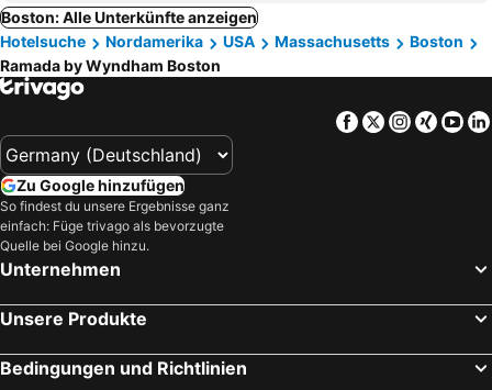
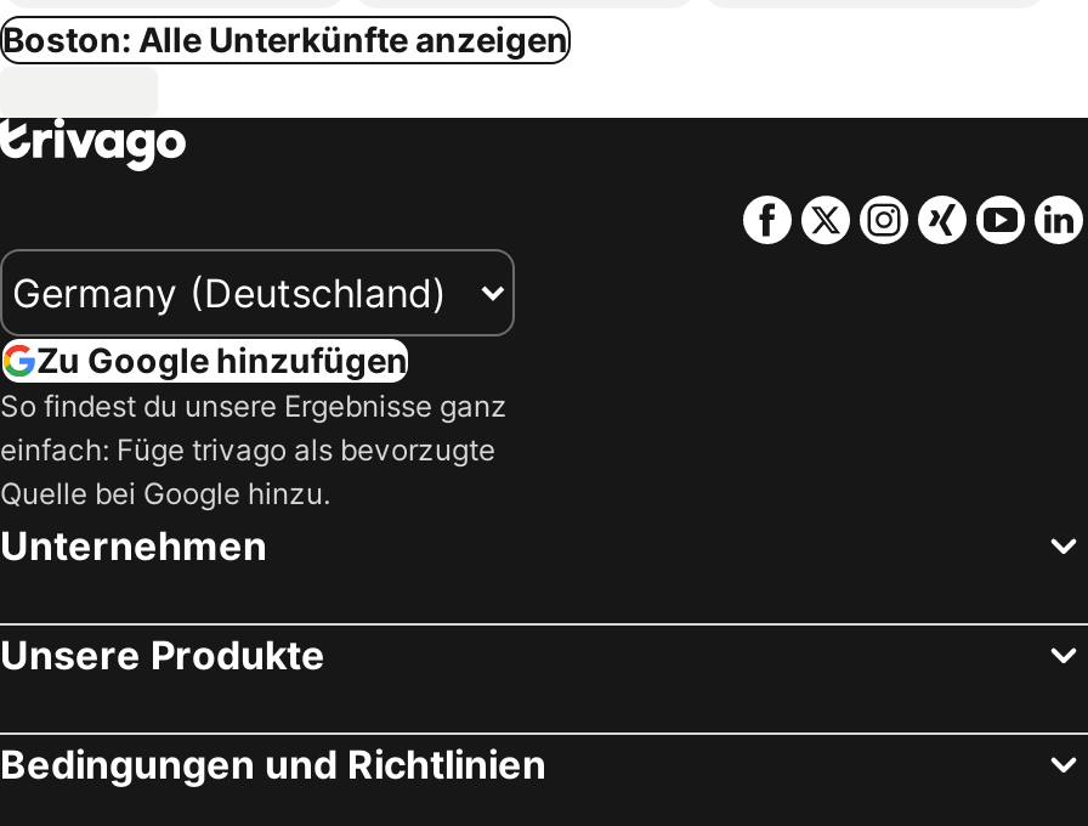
[0,32,463,74] Hotelsuche | Nordamerika | USA | Massachusetts | Boston | Ramada by Wyndham Boston -> none

